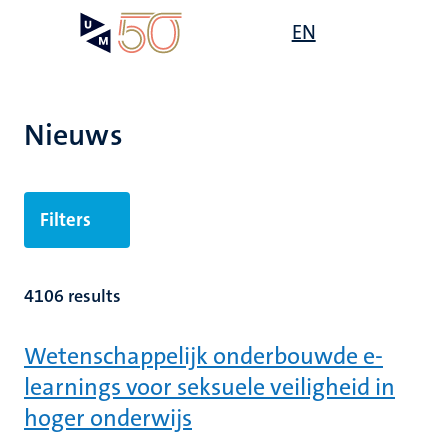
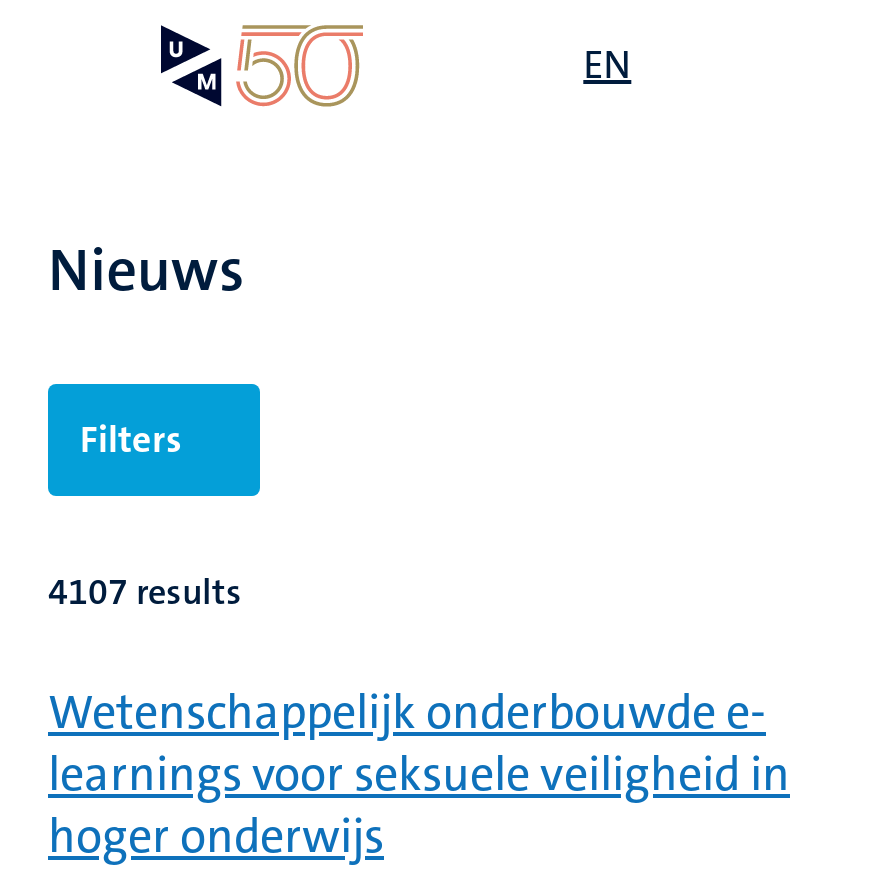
[24,284,121,308] 4106 results -> [48,568,242,616] 4107 results

